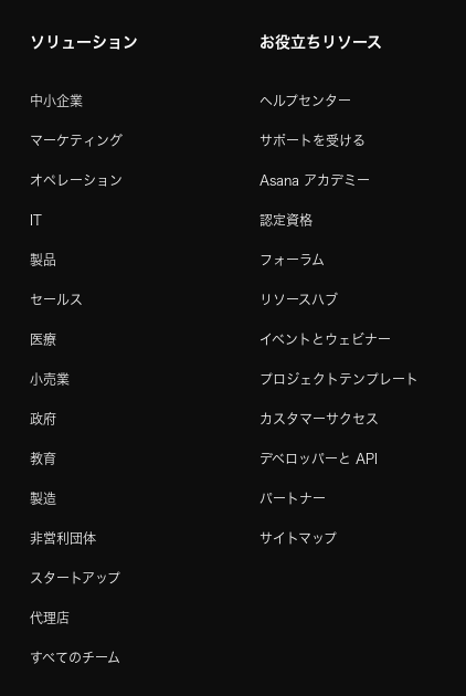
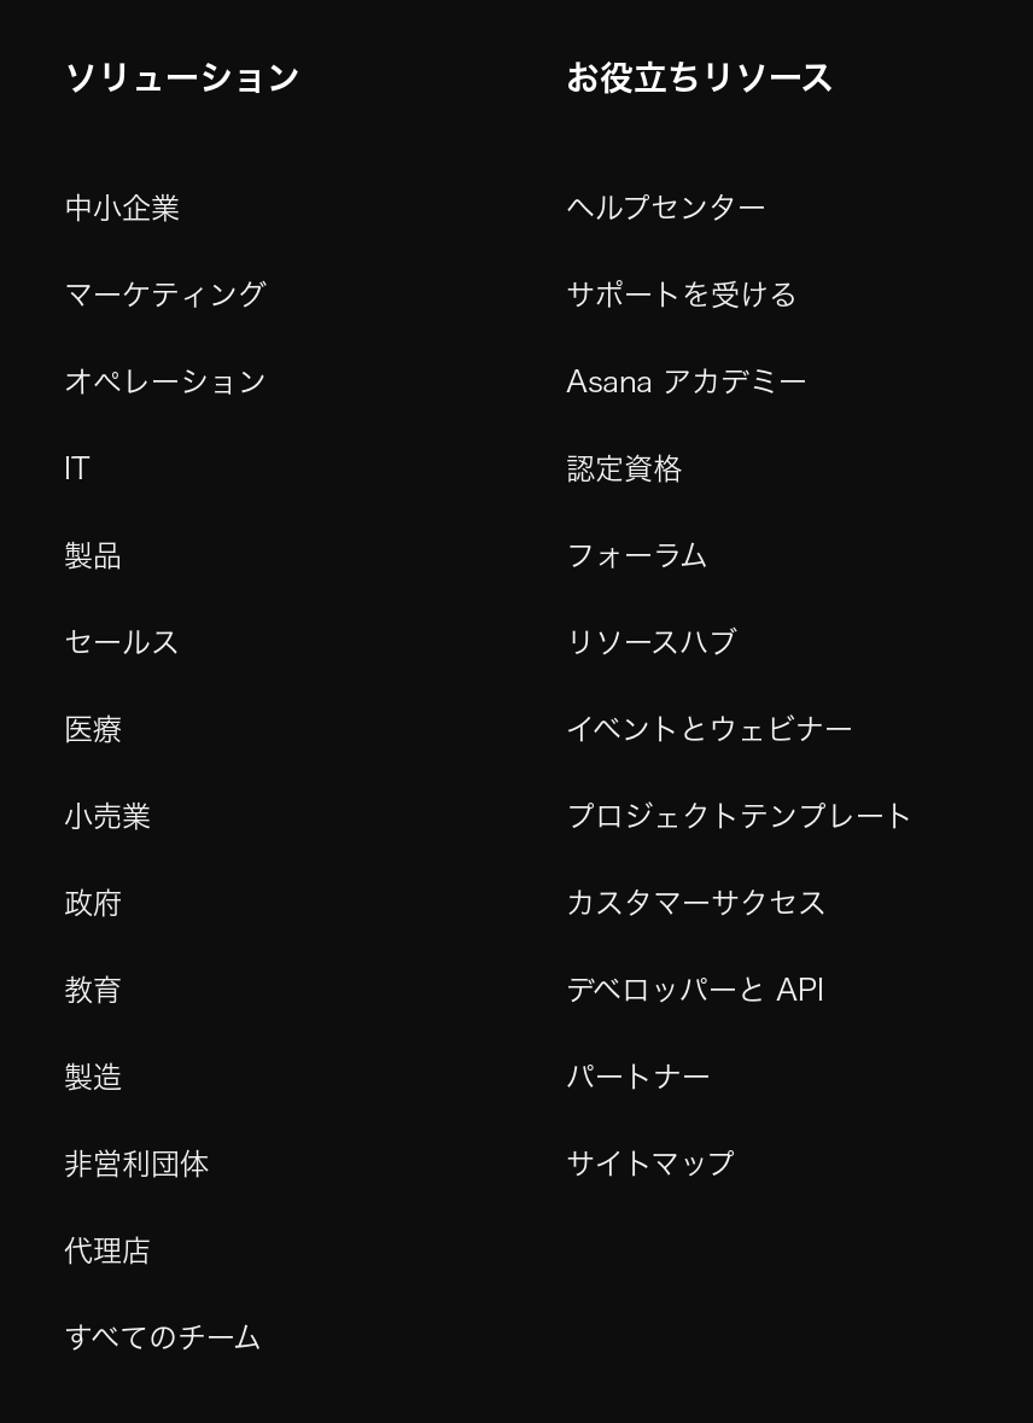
[30,571,120,584] スタートアップ -> none

